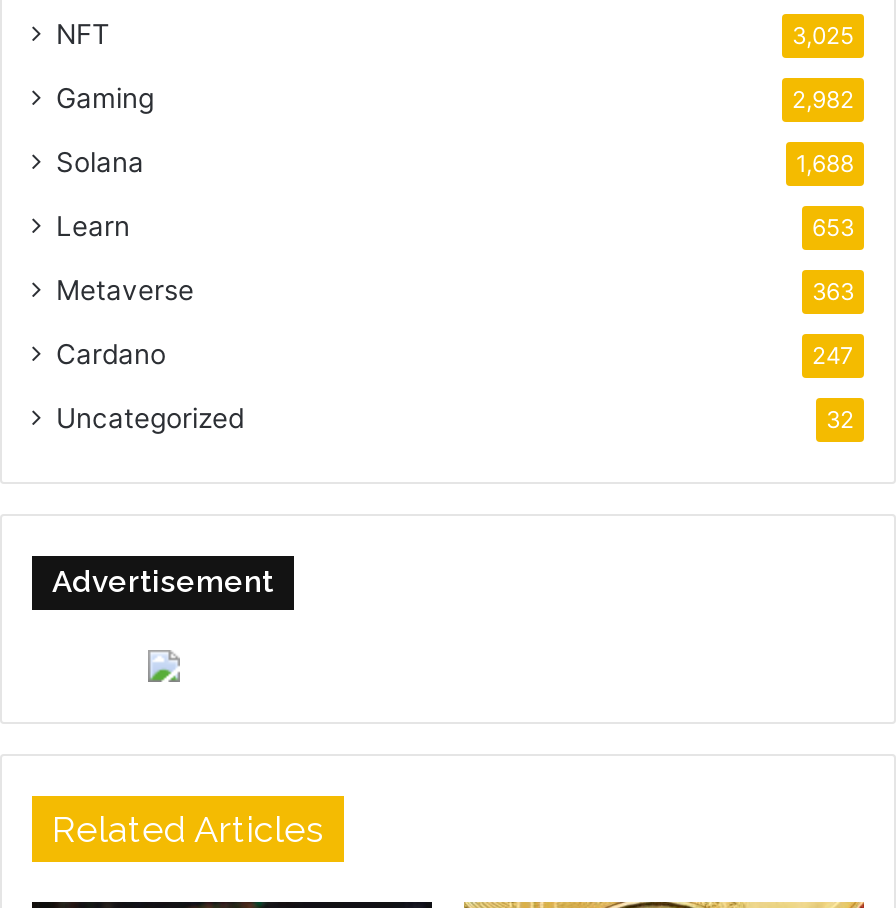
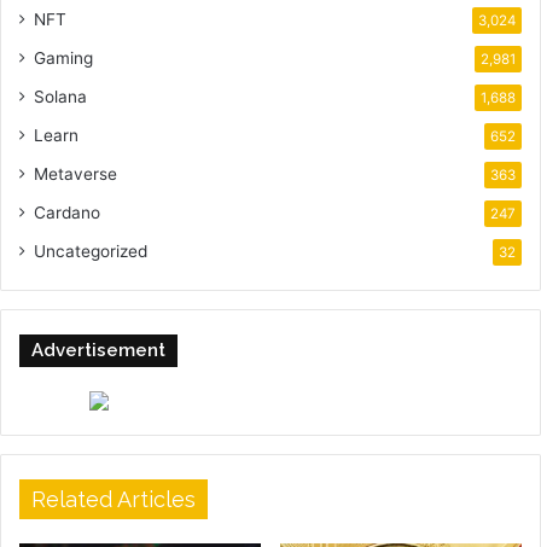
[792,22,854,50] 3,025 -> [478,12,516,29] 3,024
[792,86,854,114] 2,982 -> [481,51,516,68] 2,981
[812,214,854,242] 653 -> [490,128,516,145] 652

